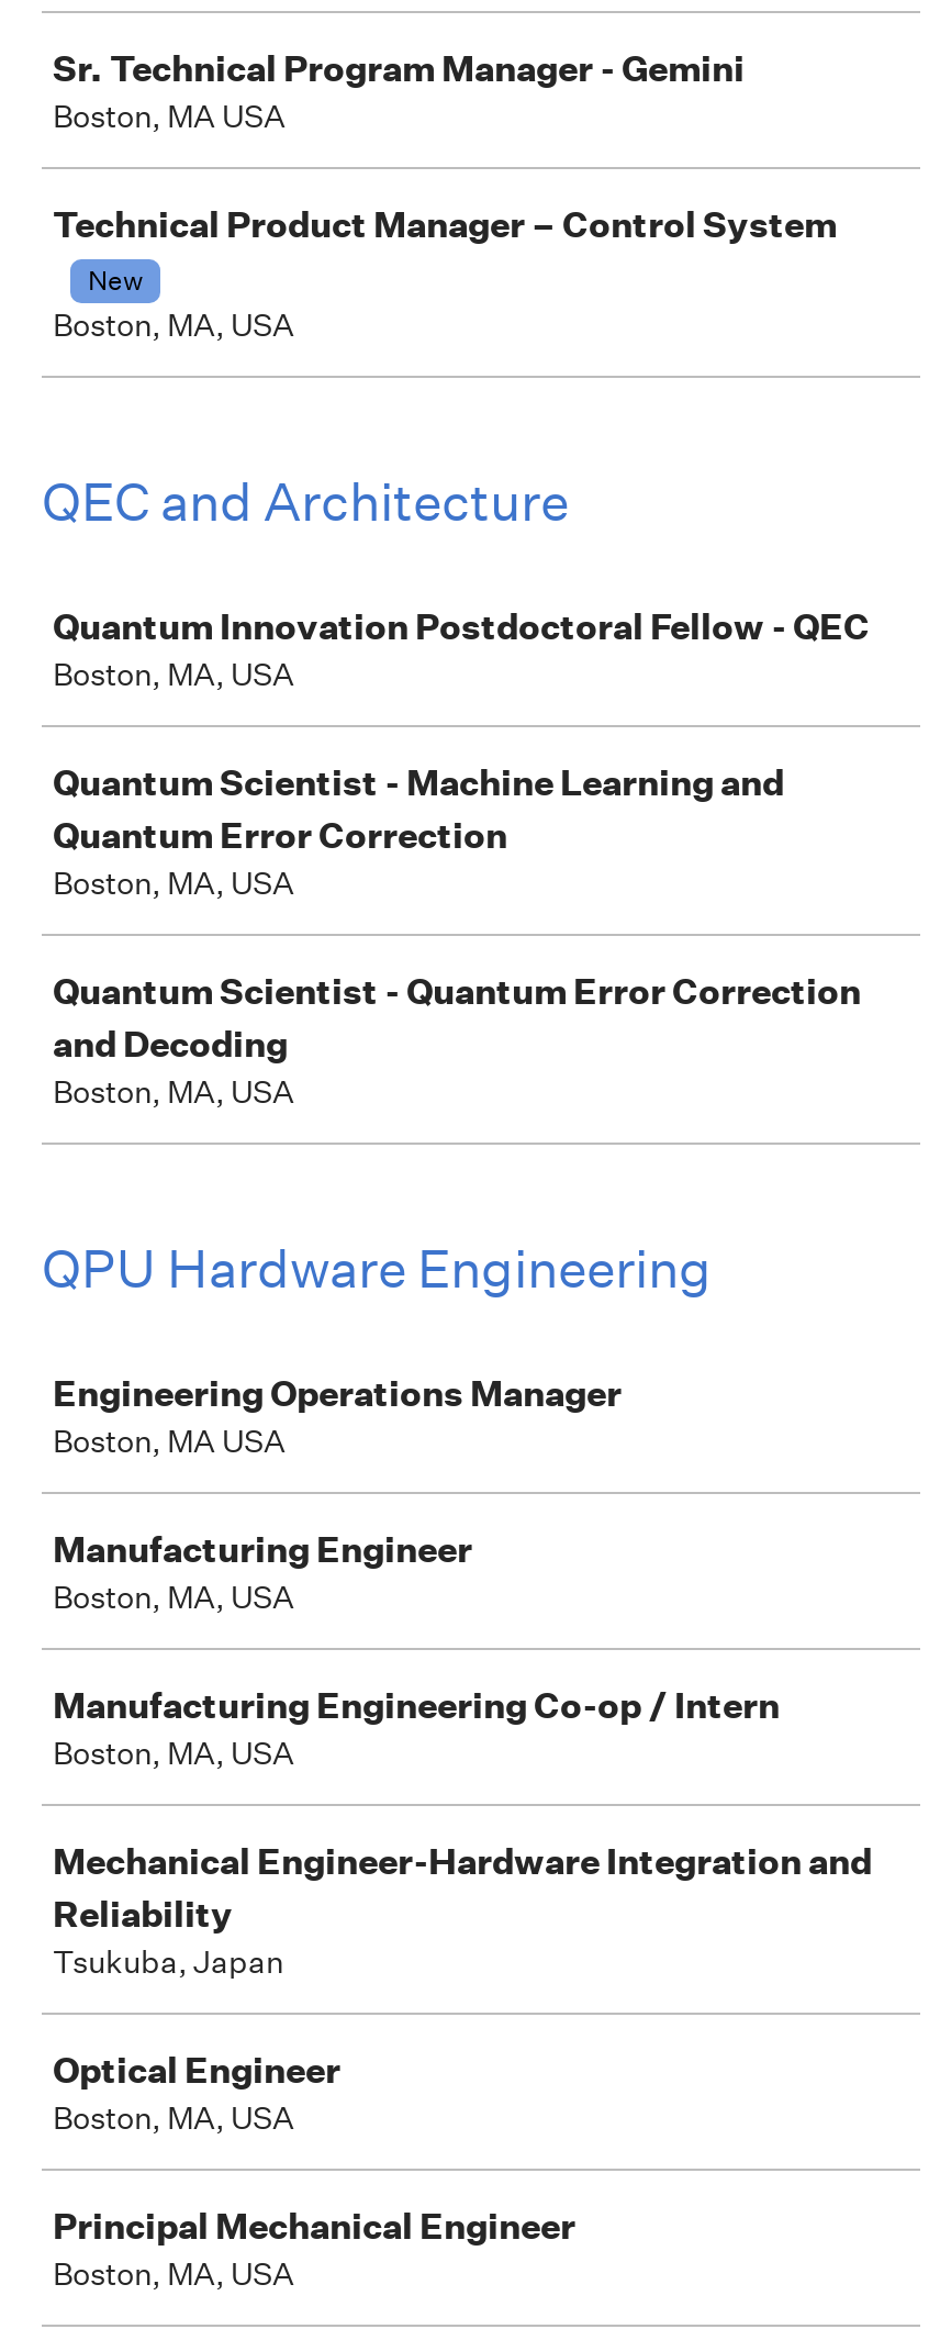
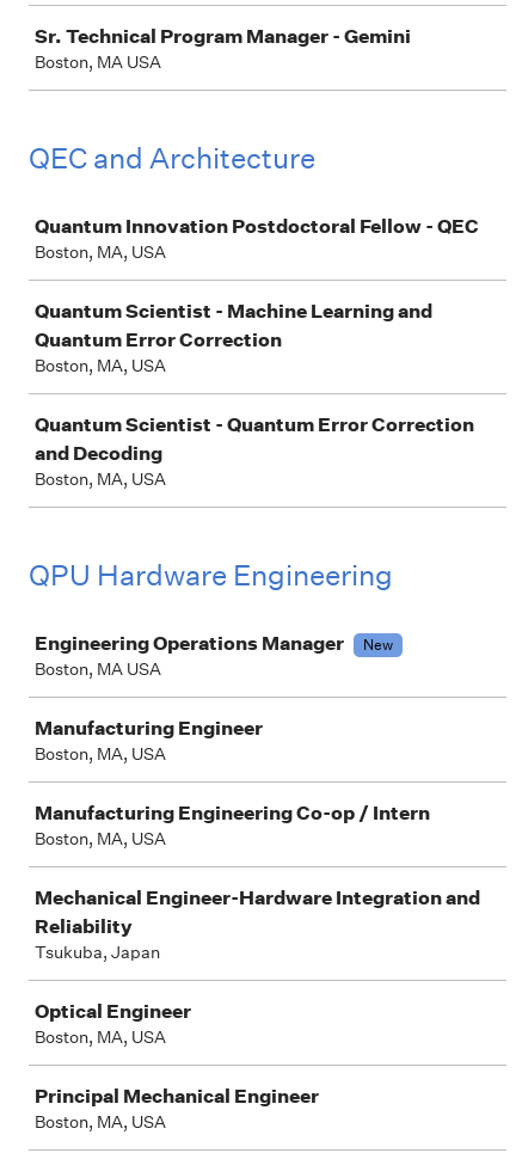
[53,202,837,345] Technical Product Manager – Control System | New | Boston, MA, USA -> none
none -> [363,634,393,655] New

